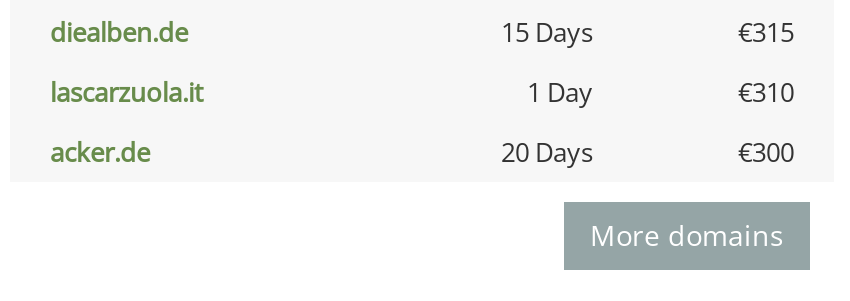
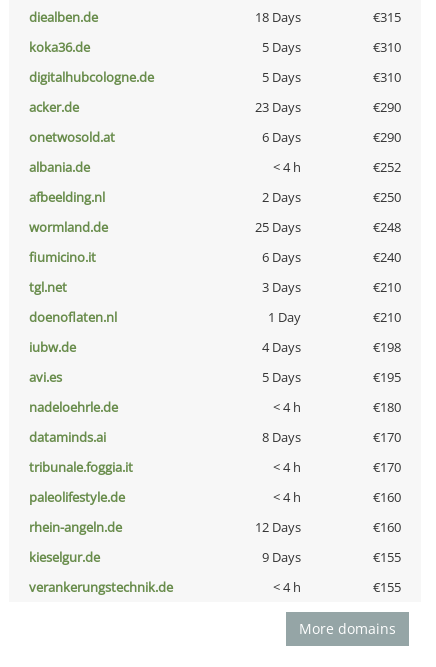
[501,14,593,50] 15 Days -> [254,8,300,26] 18 Days
[50,74,593,110] lascarzuola.it | 1 Day -> [29,38,401,86] koka36.de | 5 Days | €310 | digitalhubcologne.de | 5 Days
[501,134,794,170] 20 Days | €300 -> [29,98,401,596] 23 Days | €290 | onetwosold.at | 6 Days | €290 | albania.de | < 4 h | €252 | afbeelding.nl | 2 Days | €250 | wormland.de | 25 Days | €248 | fiumicino.it | 6 Days | €240 | tgl.net | 3 Days | €210 | doenoflaten.nl | 1 Day | €210 | iubw.de | 4 Days | €198 | avi.es | 5 Days | €195 | nadeloehrle.de | < 4 h | €180 | dataminds.ai | 8 Days | €170 | tribunale.foggia.it | < 4 h | €170 | paleolifestyle.de | < 4 h | €160 | rhein-angeln.de | 12 Days | €160 | kieselgur.de | 9 Days | €155 | verankerungstechnik.de | < 4 h | €155

